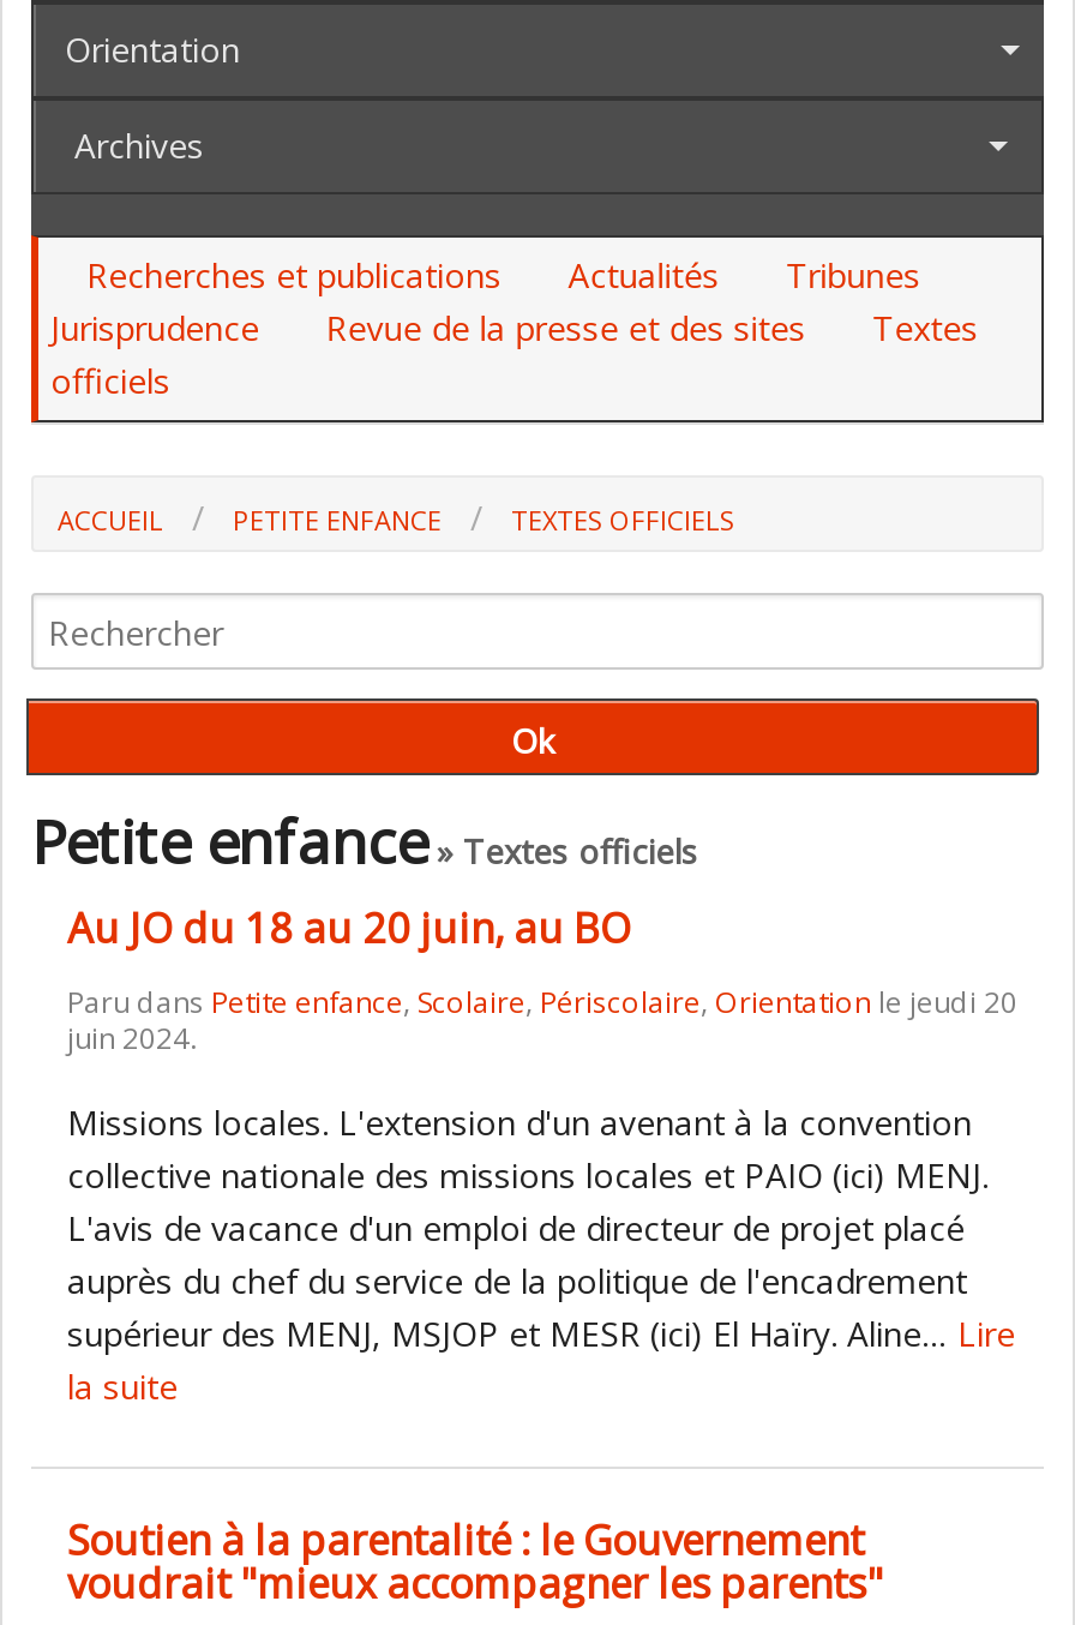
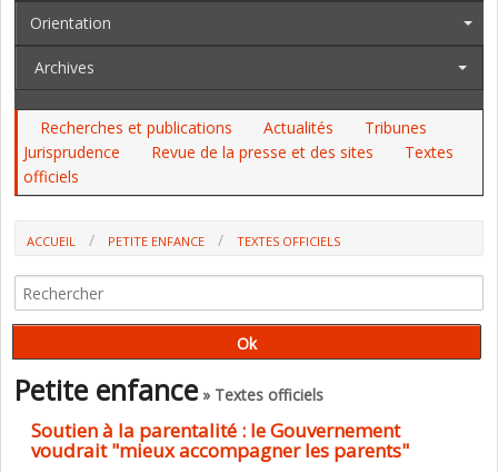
[67,900,1017,1409] Au JO du 18 au 20 juin, au BO | Paru dans Petite enfance, Scolaire, Périscolaire, Orientation le jeudi 20 | juin 2024. | Missions locales. L'extension d'un avenant à la convention | collective nationale des missions locales et PAIO (ici) MENJ. | L'avis de vacance d'un emploi de directeur de projet placé | auprès du chef du service de la politique de l'encadrement | supérieur des MENJ, MSJOP et MESR (ici) El Haïry. Aline… Lire | la suite -> none

